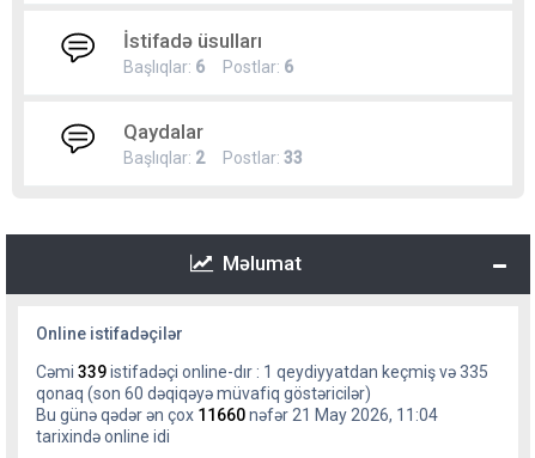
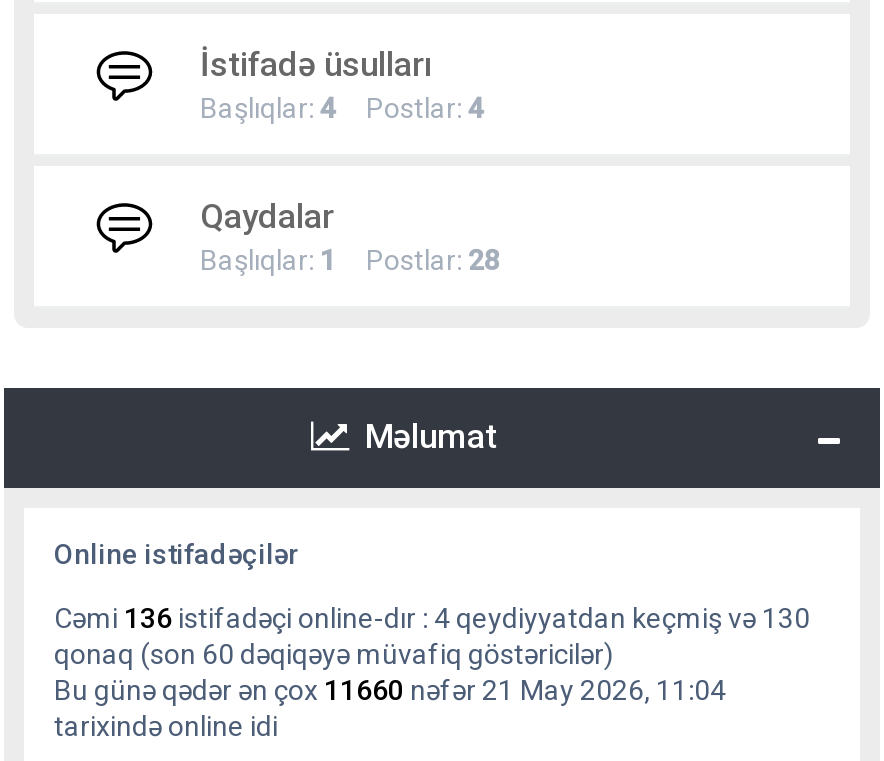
[123,57,293,77] Başlıqlar: 6 Postlar: 6 -> [200,92,484,124] Başlıqlar: 4 Postlar: 4
[123,148,303,167] Başlıqlar: 2 Postlar: 33 -> [200,244,500,276] Başlıqlar: 1 Postlar: 28
[36,362,488,381] Cəmi 339 istifadəçi online-dır : 1 qeydiyyatdan keçmiş və 335 -> [54,602,810,634] Cəmi 136 istifadəçi online-dır : 4 qeydiyyatdan keçmiş və 130

